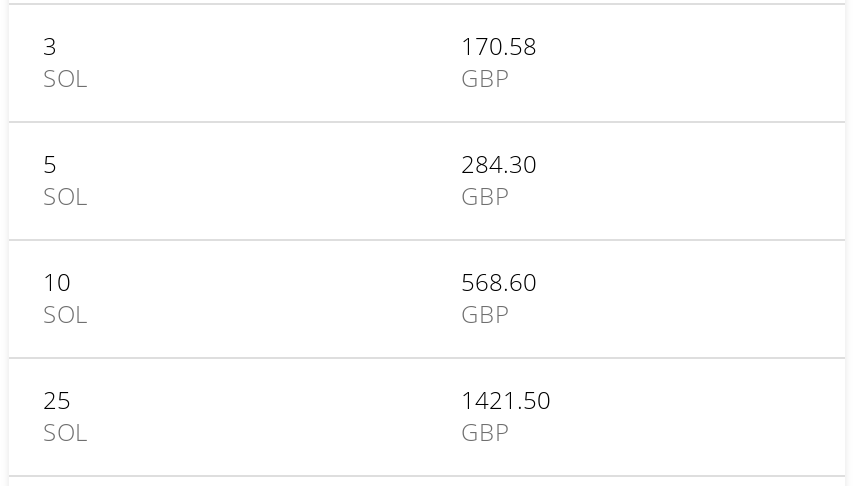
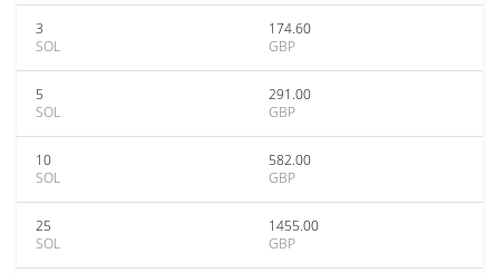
[461,29,537,63] 170.58 -> [269,19,311,38] 174.60
[461,147,537,181] 284.30 -> [269,85,311,104] 291.00
[461,265,537,299] 568.60 -> [269,150,311,169] 582.00
[461,383,551,417] 1421.50 -> [269,216,319,235] 1455.00

